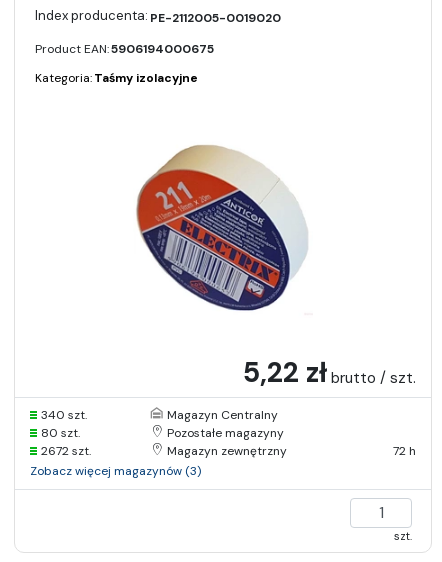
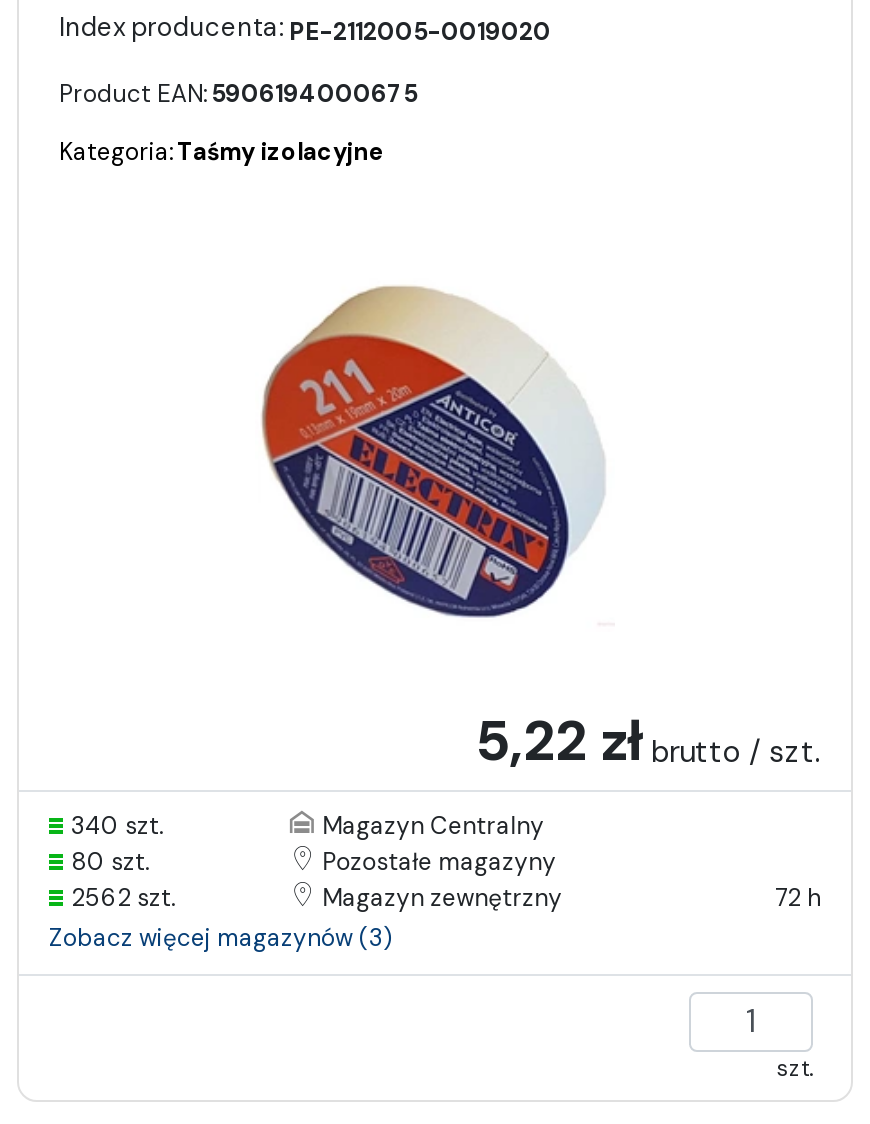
[41,443,91,459] 2672 szt. -> [71,882,175,914] 2562 szt.

